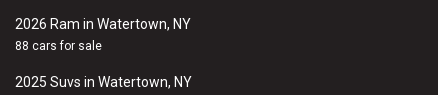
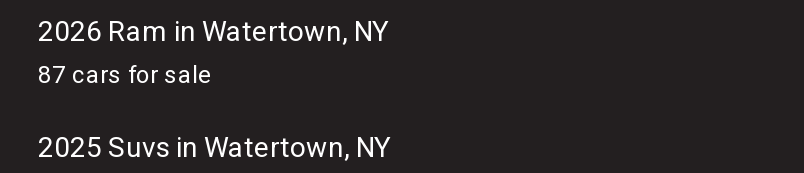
[15,39,102,53] 88 cars for sale -> [38,61,212,89] 87 cars for sale

